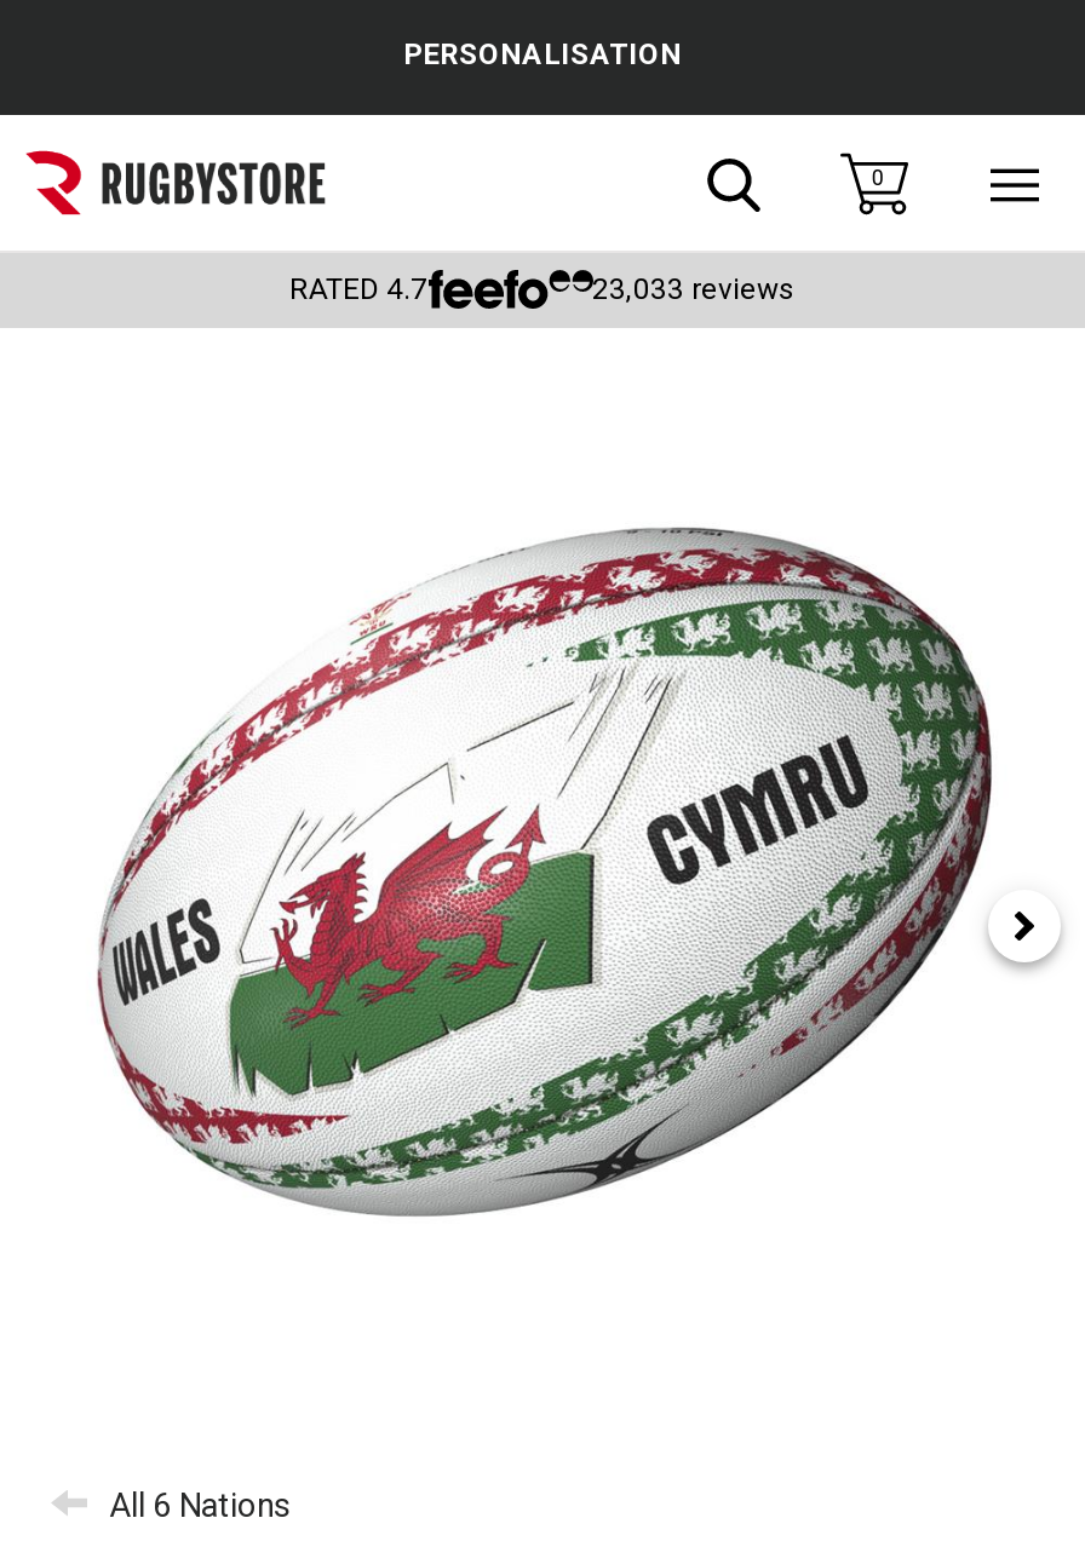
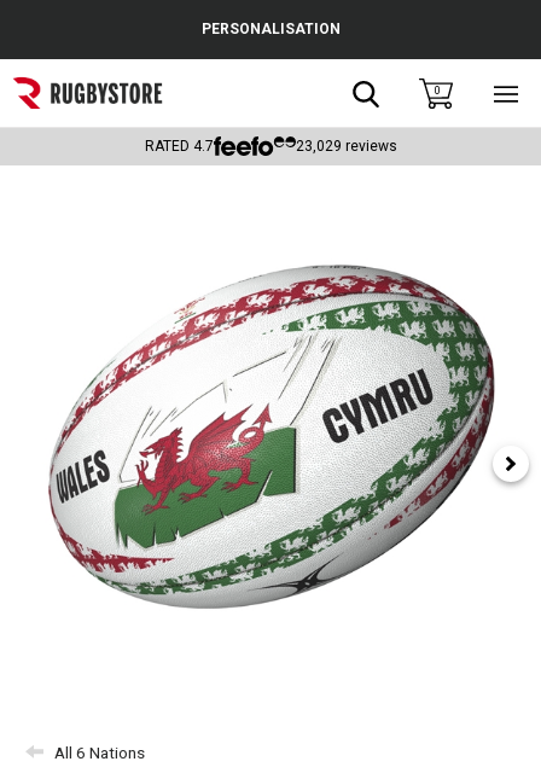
[592,272,796,306] 23,033 reviews -> [295,138,397,155] 23,029 reviews

